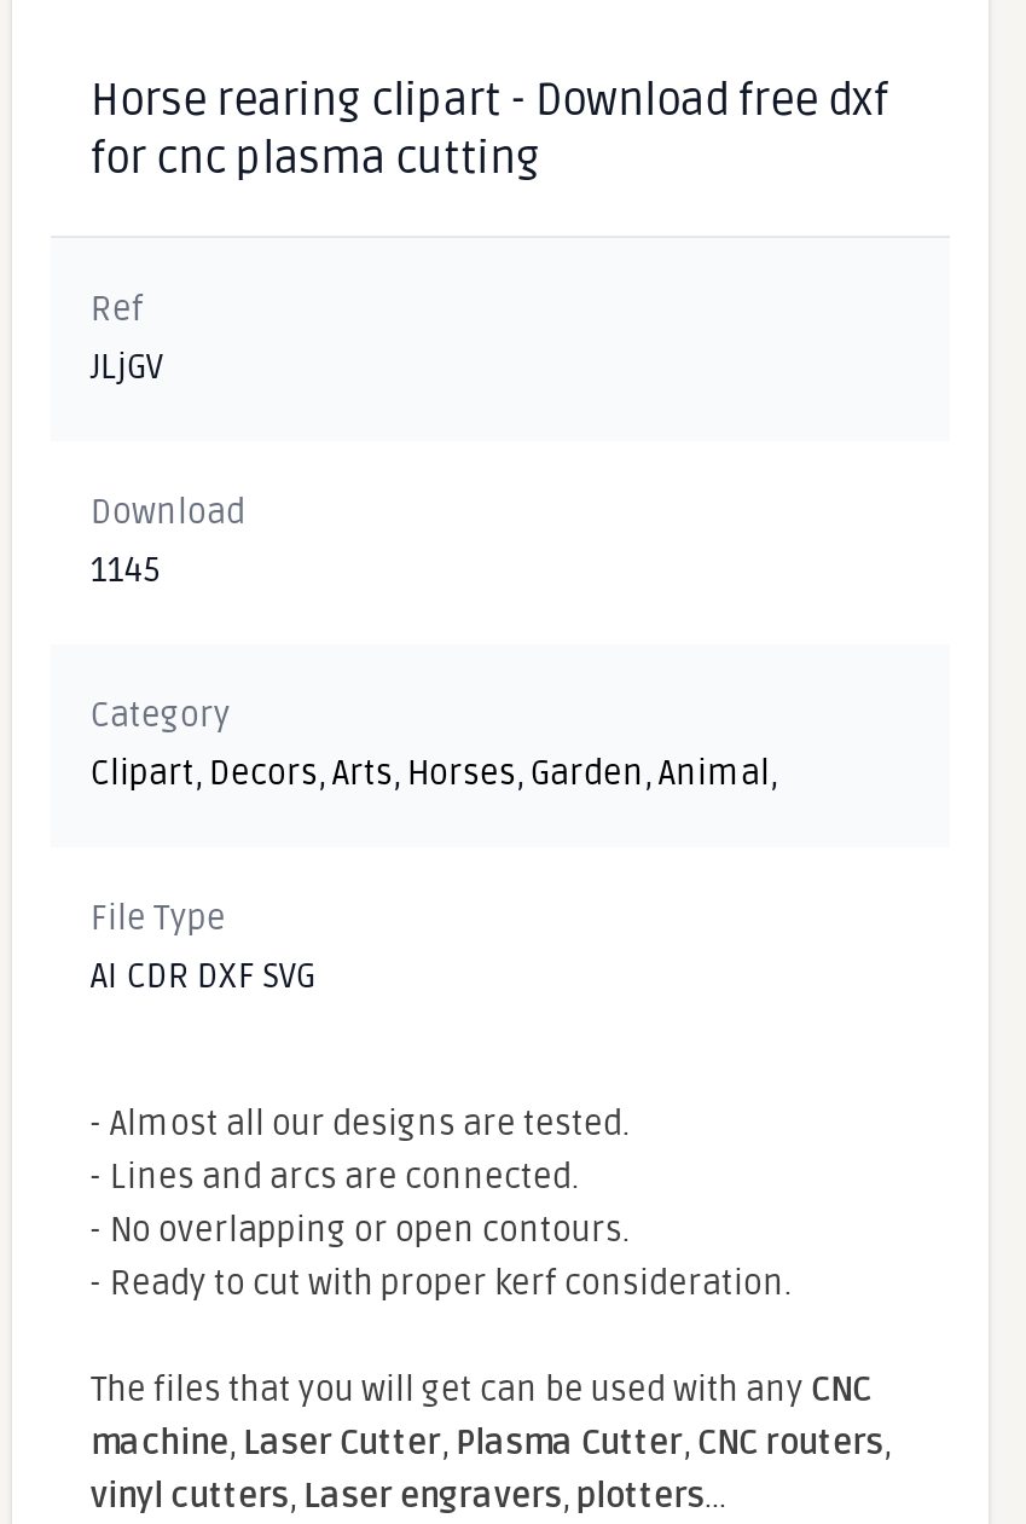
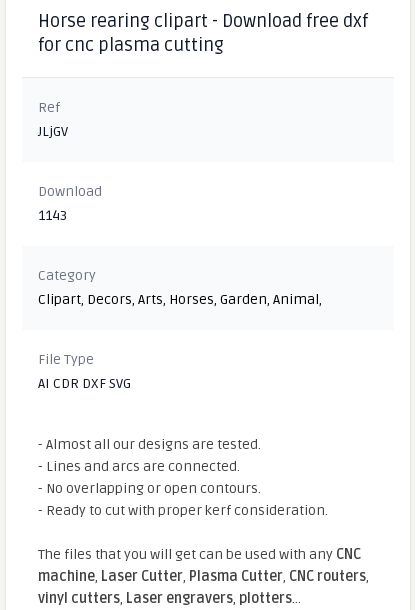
[90,550,160,591] 1145 -> [38,207,67,224] 1143

